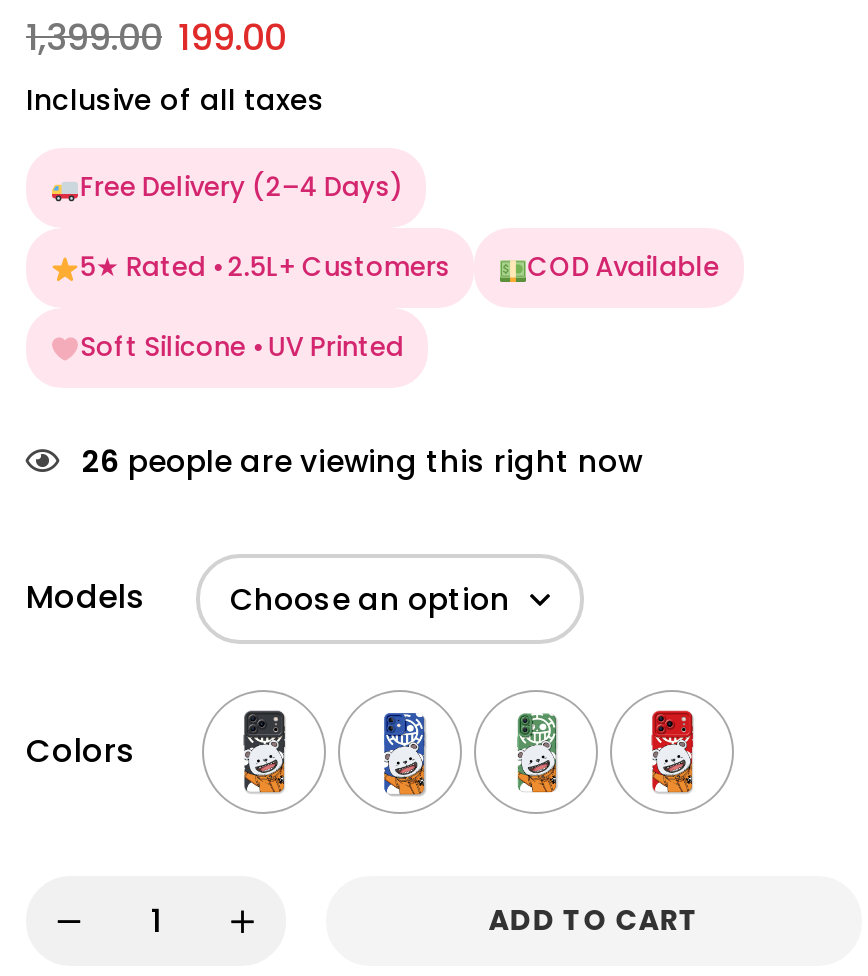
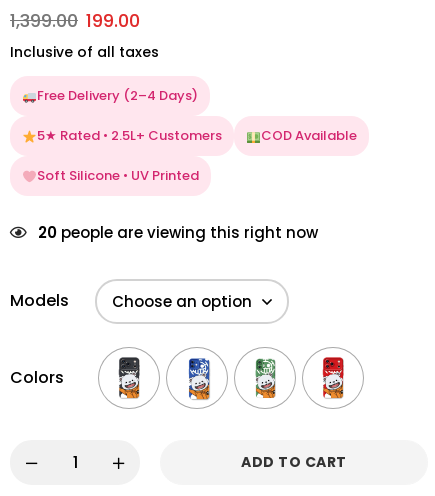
[82,440,642,482] 26 people are viewing this right now -> [38,222,318,243] 20 people are viewing this right now

